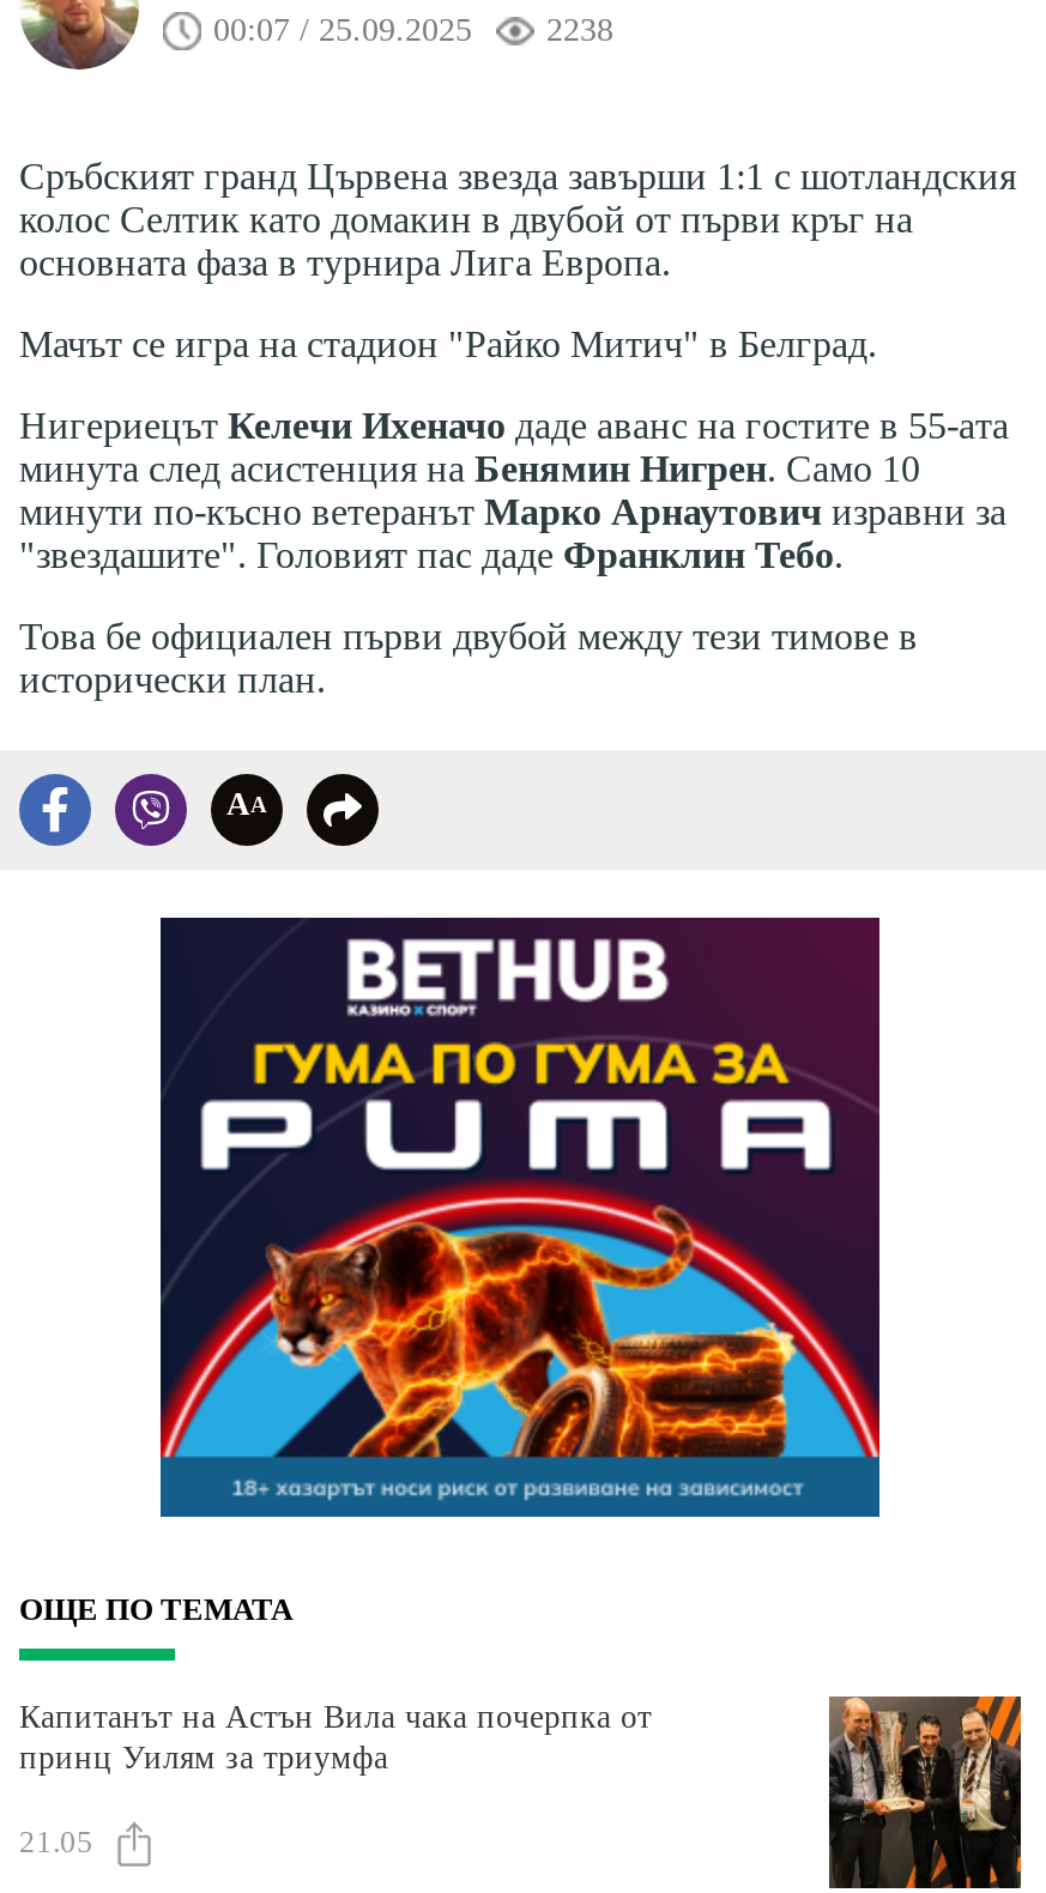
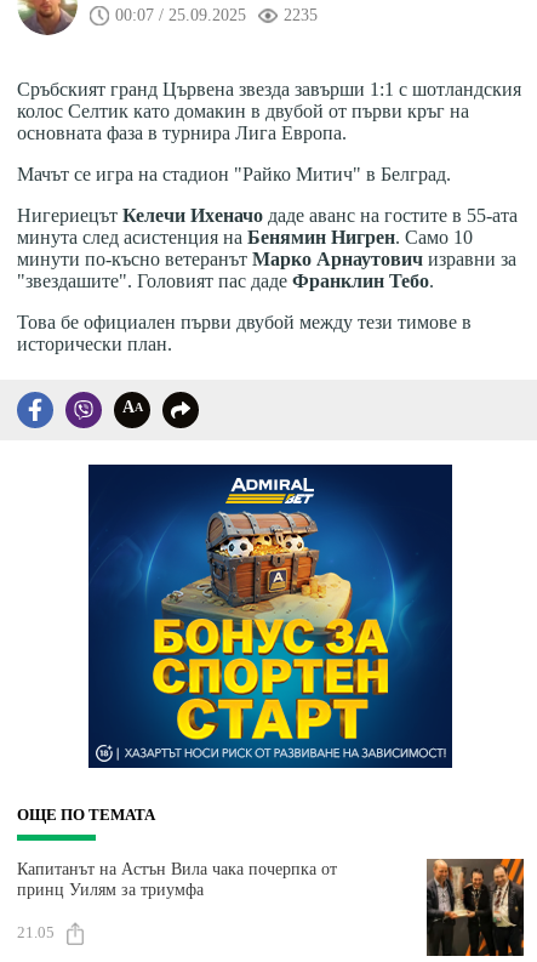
[546,12,613,48] 2238 -> [284,6,318,24] 2235
[158,918,882,1517] [image] -> [87,465,453,768] [image]

